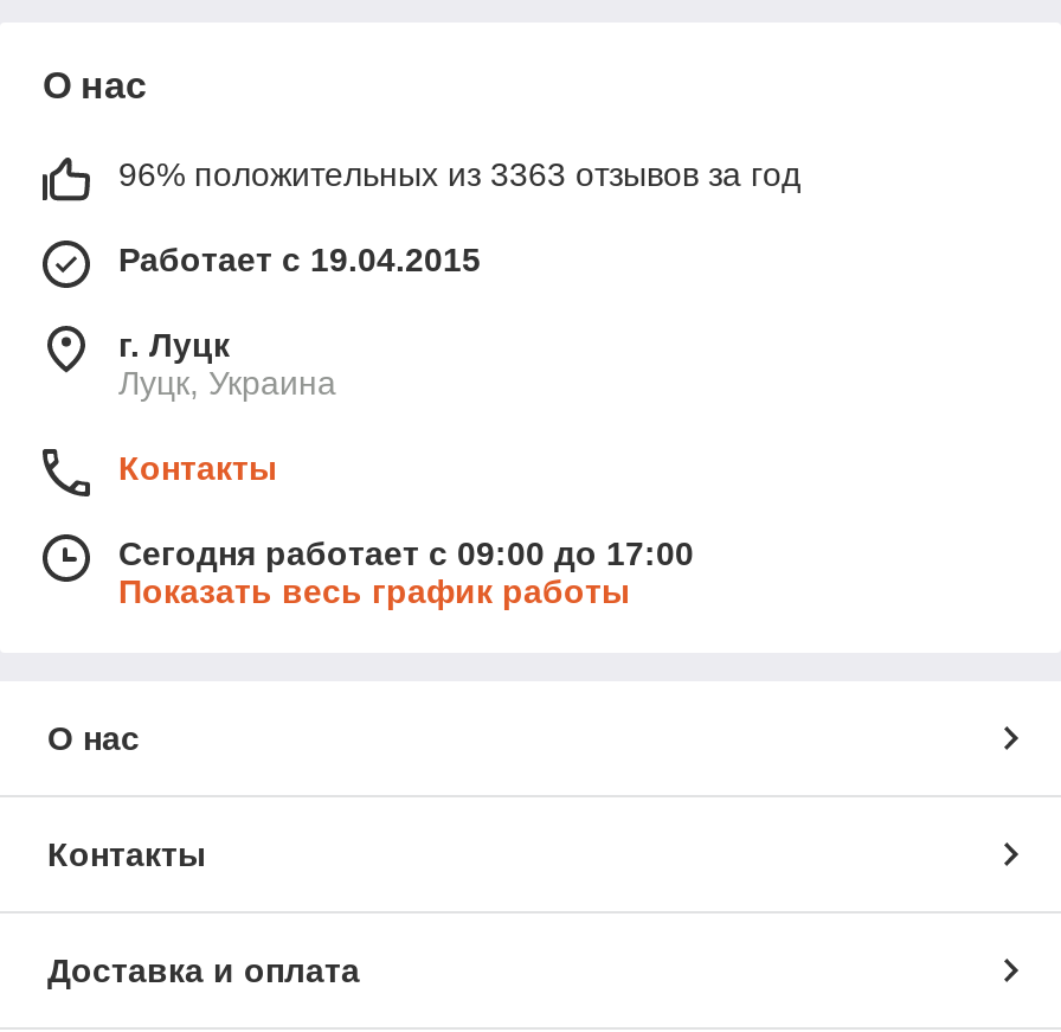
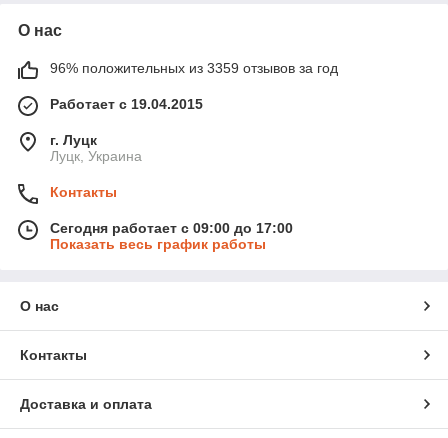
[118,155,800,193] 96% положительных из 3363 отзывов за год -> [50,60,338,76] 96% положительных из 3359 отзывов за год

